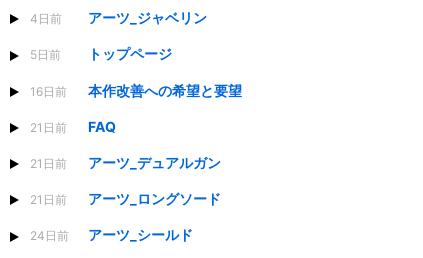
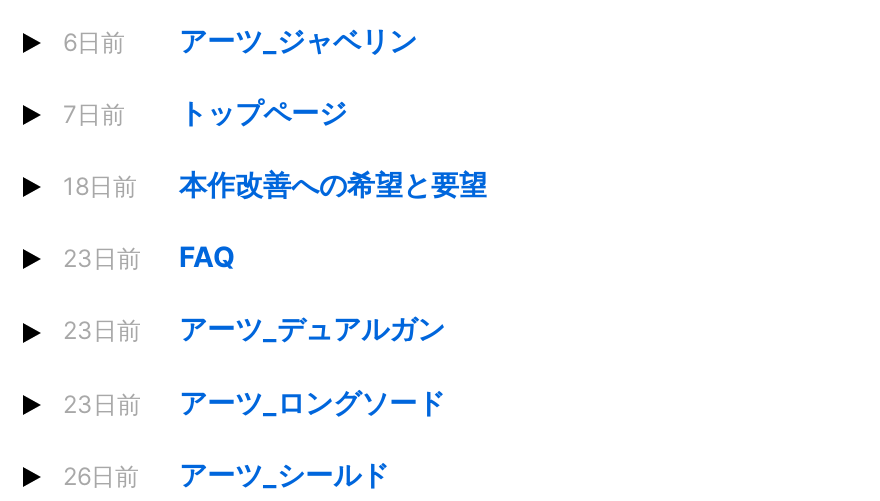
[30,9,207,26] 4日前 アーツ_ジャベリン -> [63,22,417,56] 6日前 アーツ_ジャベリン
[30,45,172,62] 5日前 トップページ -> [63,95,347,129] 7日前 トップページ
[30,82,242,99] 16日前 本作改善への希望と要望 -> [63,167,487,201] 18日前 本作改善への希望と要望
[30,118,116,135] 21日前 FAQ -> [63,240,235,274] 23日前 FAQ
[30,154,221,171] 21日前 アーツ_デュアルガン -> [63,312,445,346] 23日前 アーツ_デュアルガン
[30,190,221,207] 21日前 アーツ_ロングソード -> [63,384,445,418] 23日前 アーツ_ロングソード
[30,226,193,243] 24日前 アーツ_シールド -> [63,457,389,491] 26日前 アーツ_シールド

